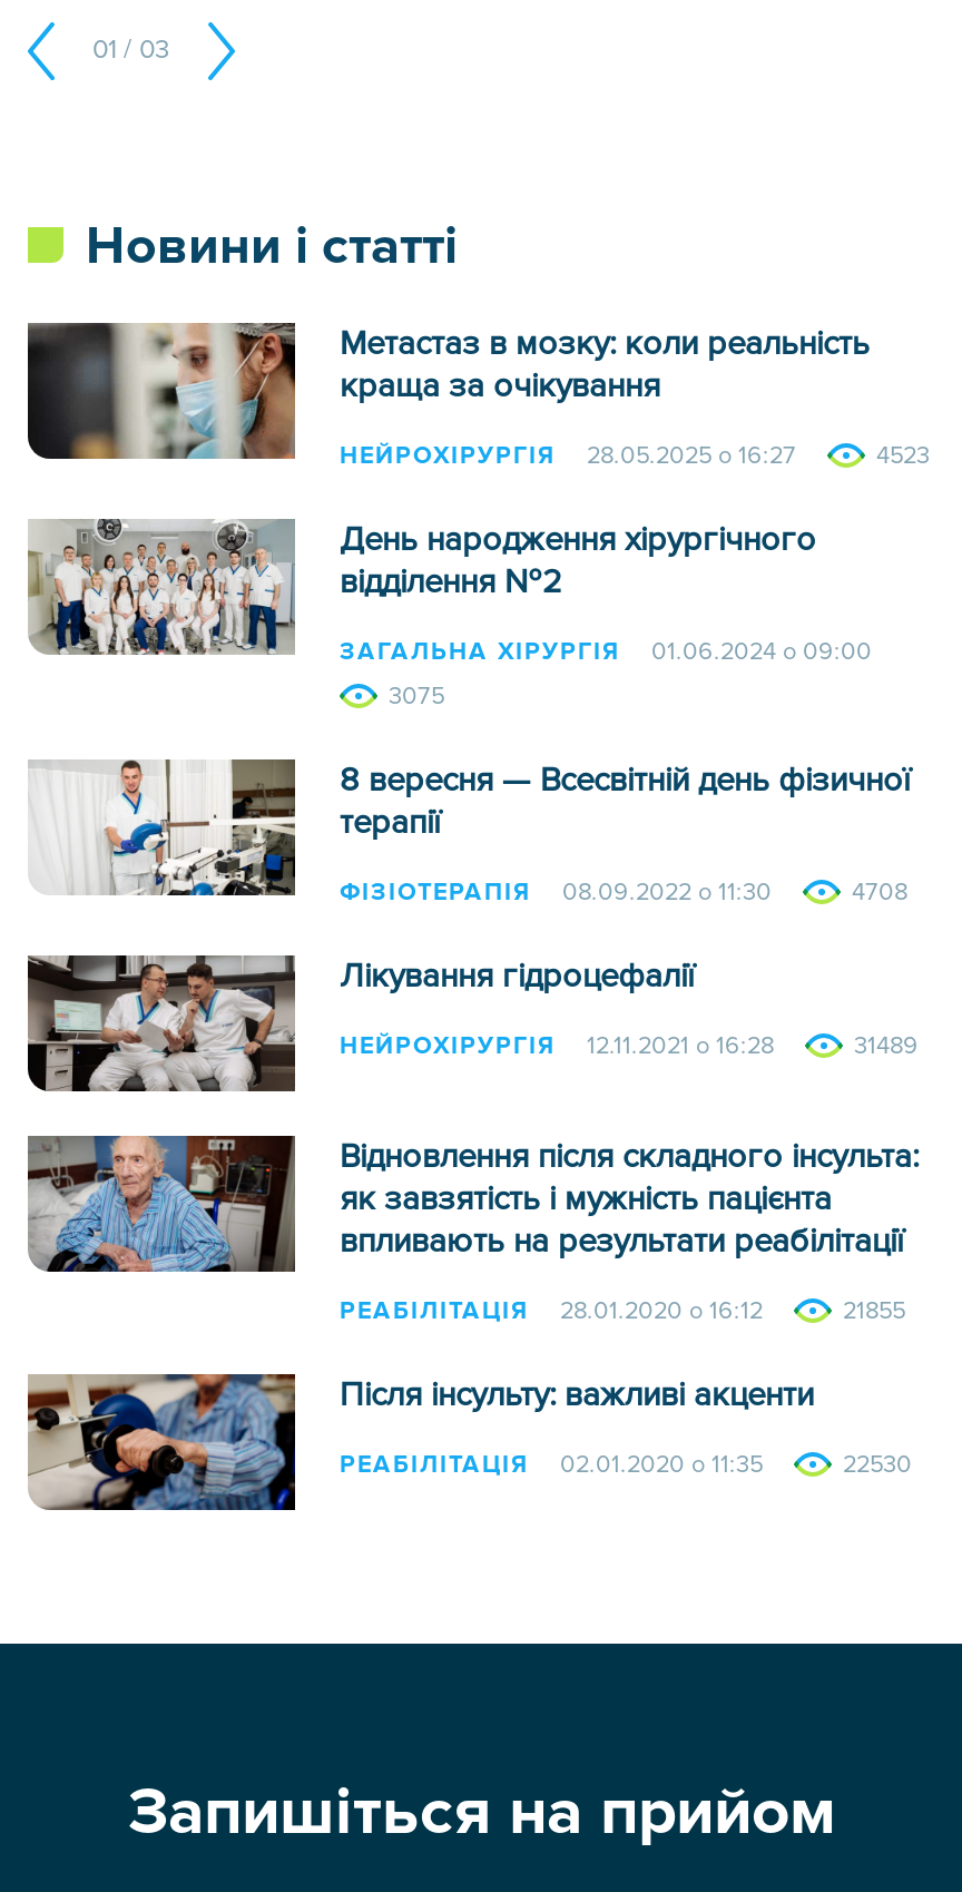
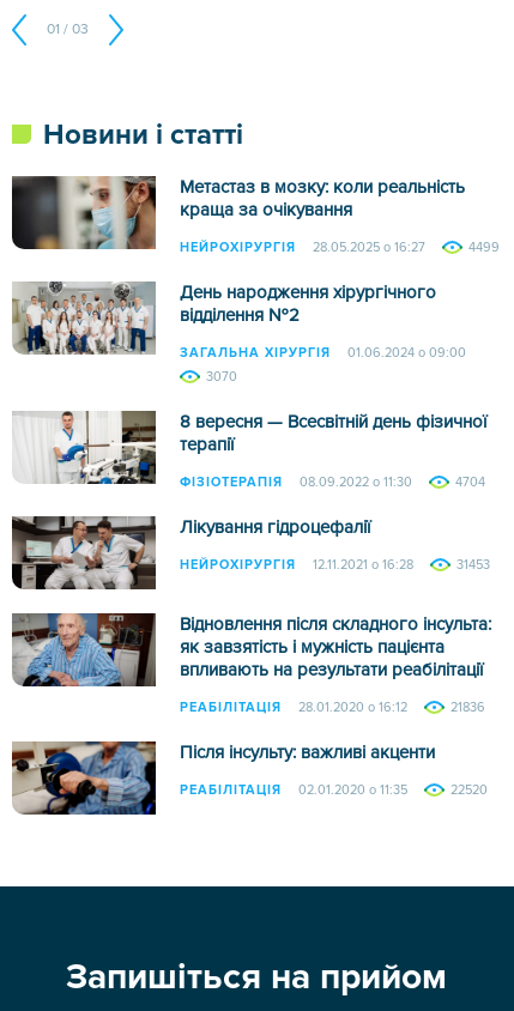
[876,441,930,470] 4523 -> [468,240,500,255] 4499
[389,682,444,710] 3075 -> [206,369,237,385] 3070
[852,878,907,906] 4708 -> [455,474,485,490] 4704
[854,1031,919,1060] 31489 -> [456,557,490,573] 31453
[843,1297,905,1326] 21855 -> [450,700,485,715] 21836
[843,1450,912,1479] 22530 -> [450,782,488,798] 22520

